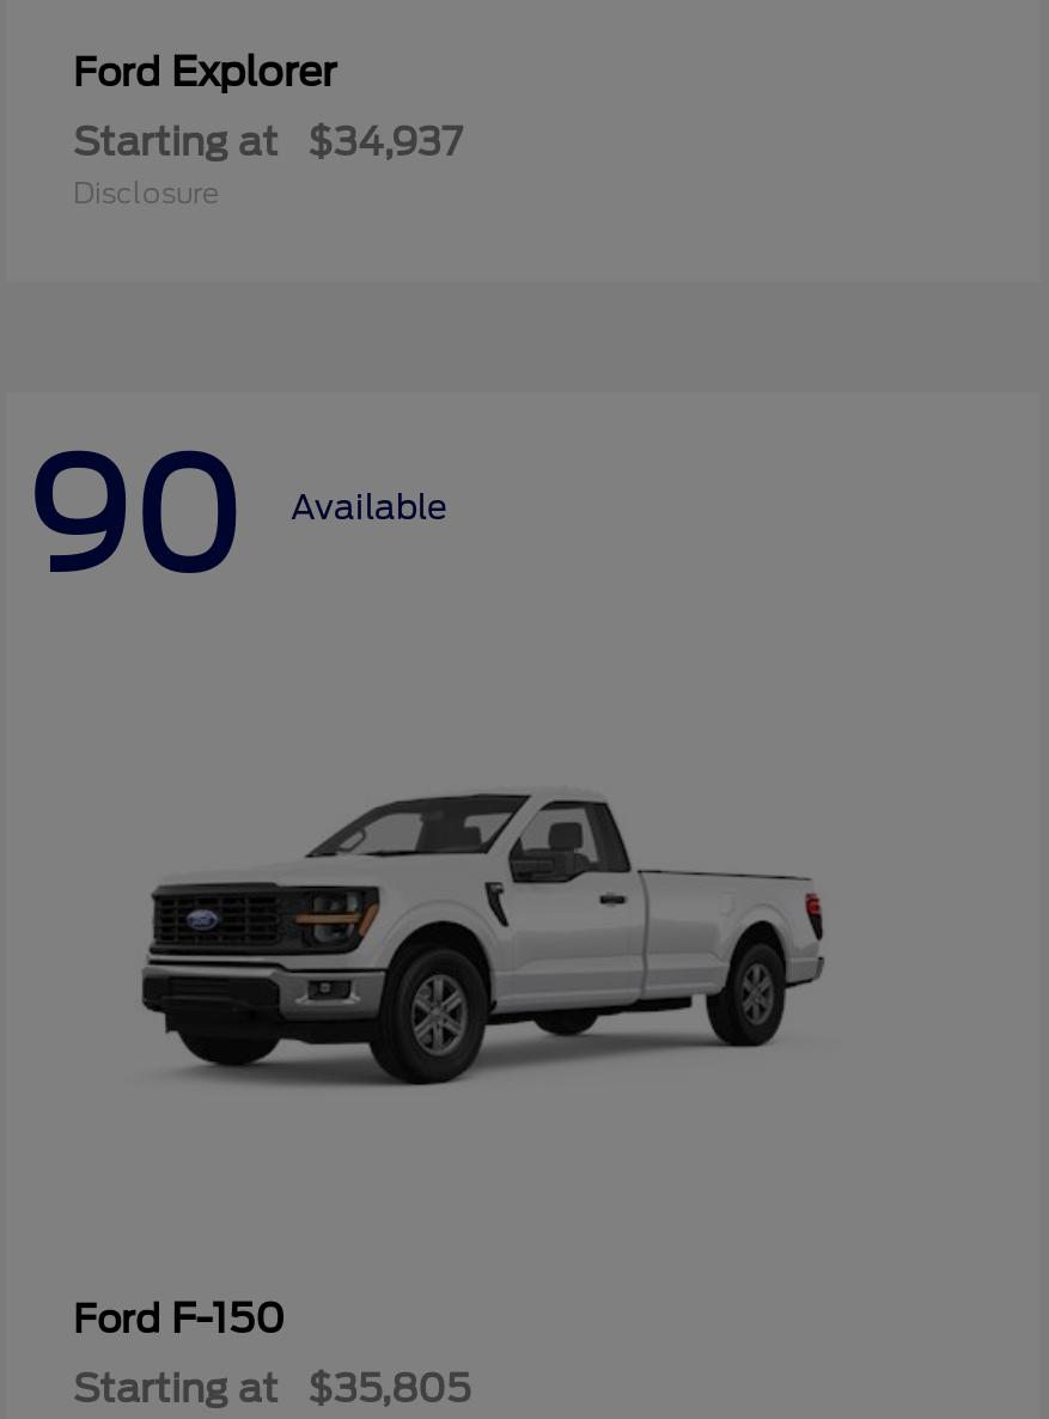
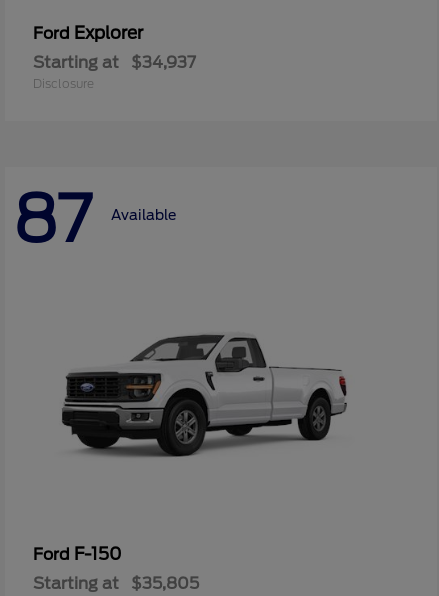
[25,427,446,609] 90 Available -> [13,181,176,257] 87 Available

